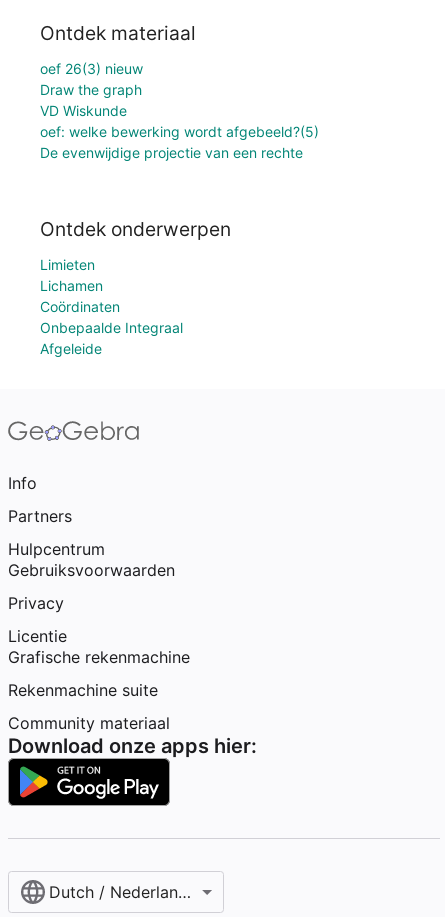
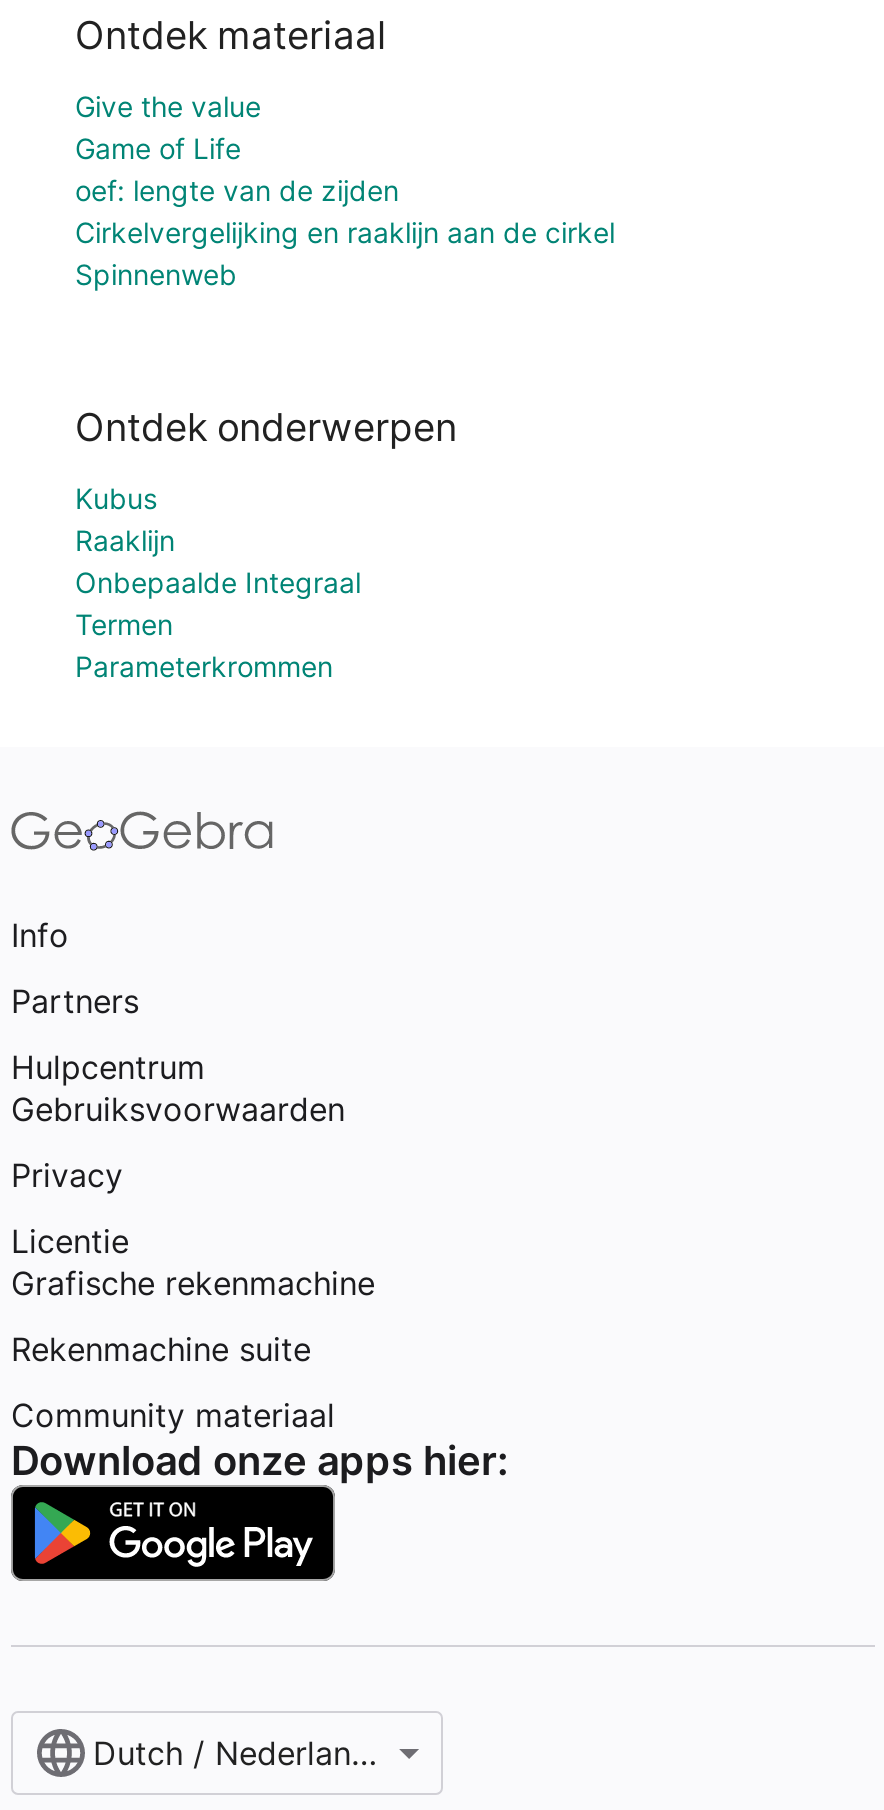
[40,60,319,161] oef 26(3) nieuw | Draw the graph | VD Wiskunde | oef: welke bewerking wordt afgebeeld?(5) | De evenwijdige projectie van een rechte -> [75,90,615,292] Give the value | Game of Life | oef: lengte van de zijden | Cirkelvergelijking en raaklijn aan de cirkel | Spinnenweb
[40,256,120,315] Limieten | Lichamen | Coördinaten -> [75,481,175,557] Kubus | Raaklijn
moved [40,319,183,336] -> [75,565,361,599]: Onbepaalde Integraal
[40,340,102,357] Afgeleide -> [75,607,333,683] Termen | Parameterkrommen

